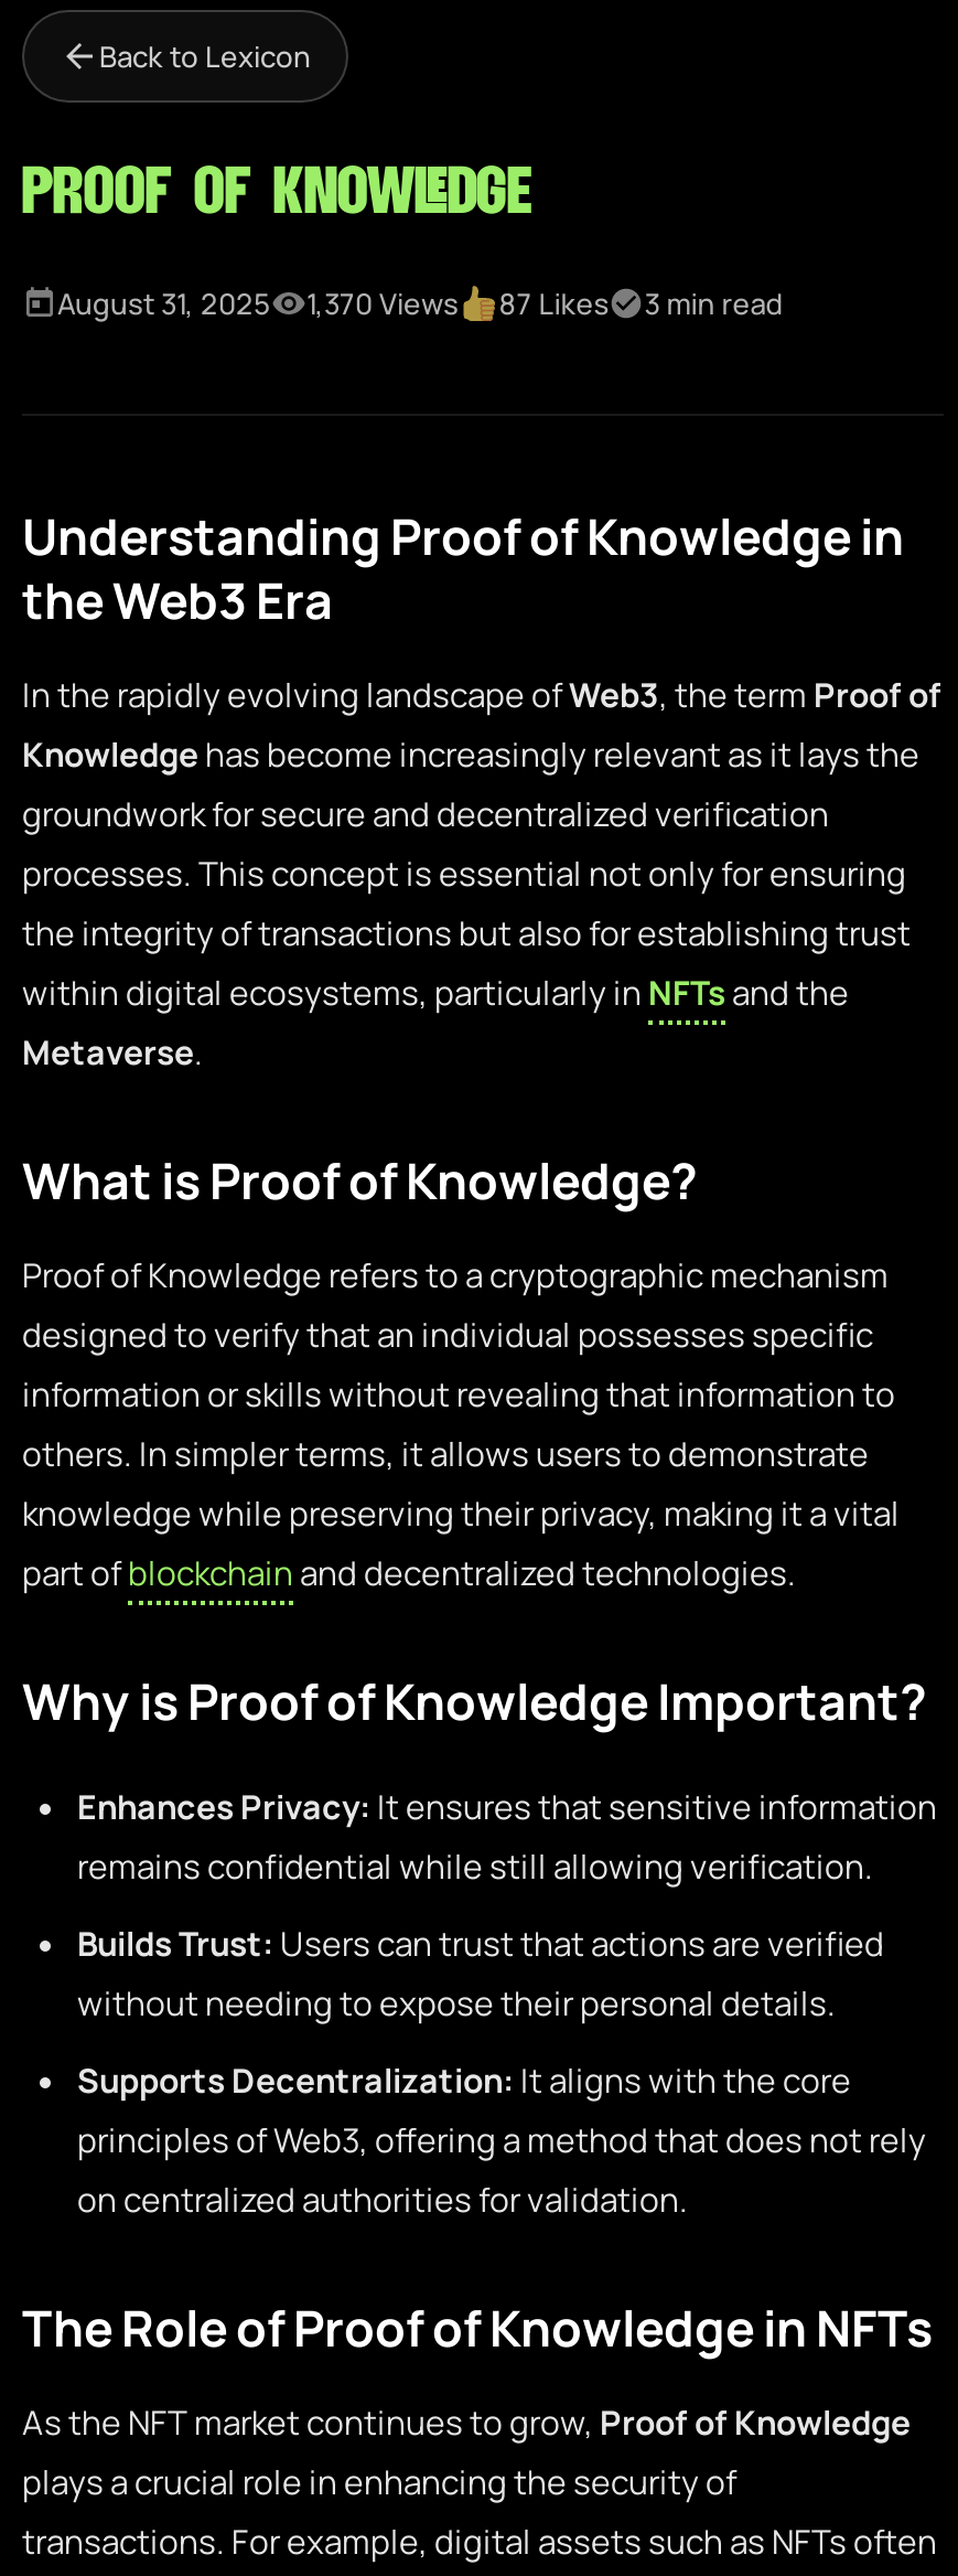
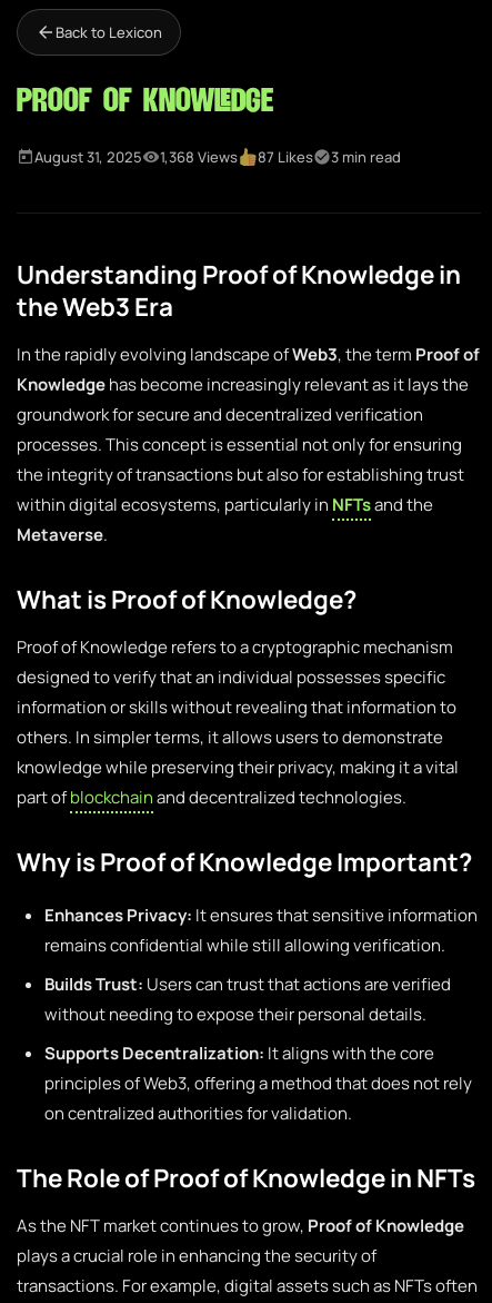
[57,284,783,323] August 31, 2025 1,370 Views 87 Likes 3 min read -> [34,147,401,167] August 31, 2025 1,368 Views 87 Likes 3 min read

